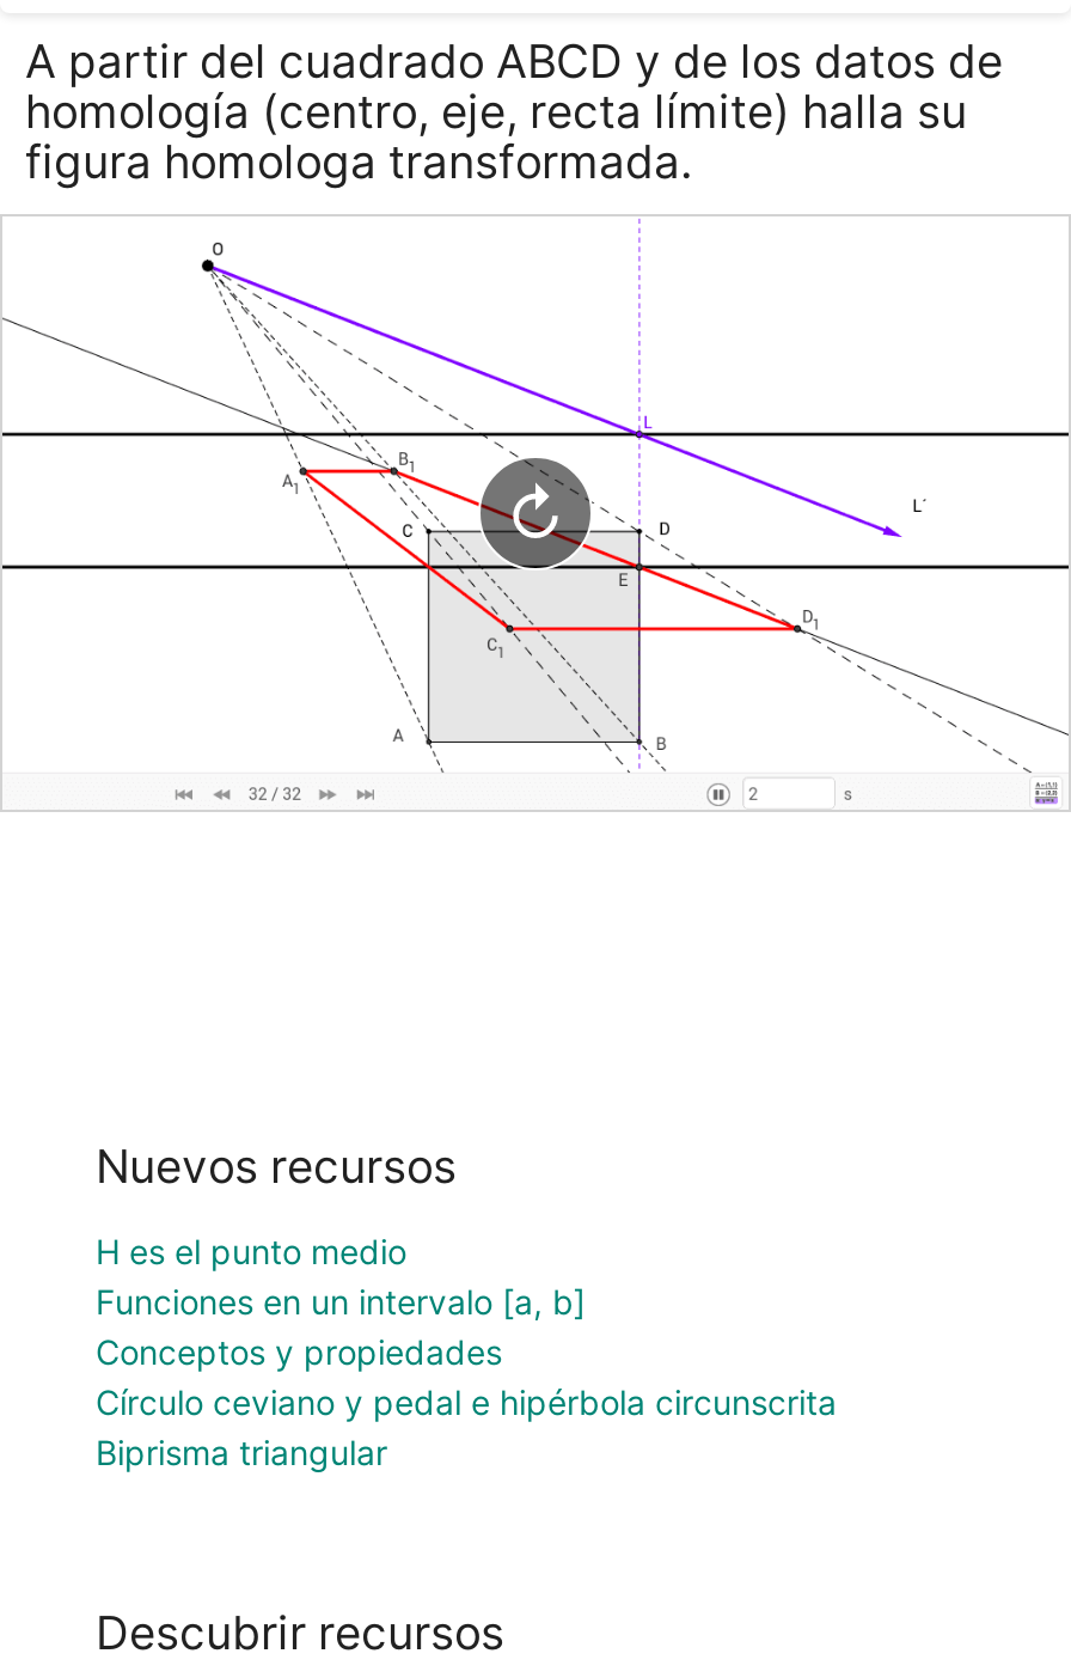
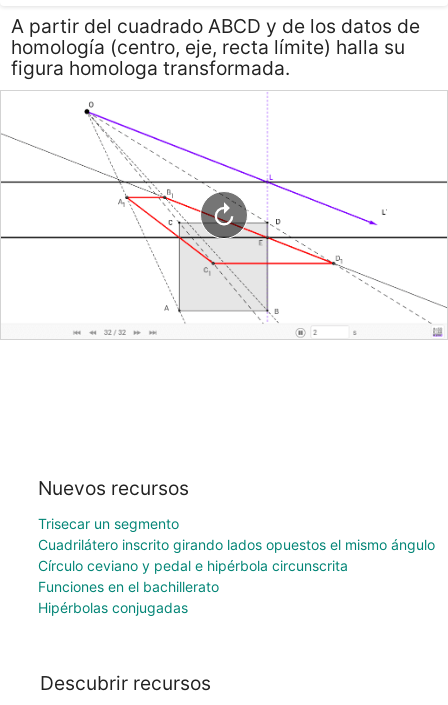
[96,1230,586,1371] H es el punto medio | Funciones en un intervalo [a, b] | Conceptos y propiedades -> [37,515,434,553] Trisecar un segmento | Cuadrilátero inscrito girando lados opuestos el mismo ángulo
moved [96,1381,837,1422] -> [37,557,347,574]: Círculo ceviano y pedal e hipérbola circunscrita
[96,1431,387,1472] Biprisma triangular -> [37,578,218,616] Funciones en el bachillerato | Hipérbolas conjugadas

